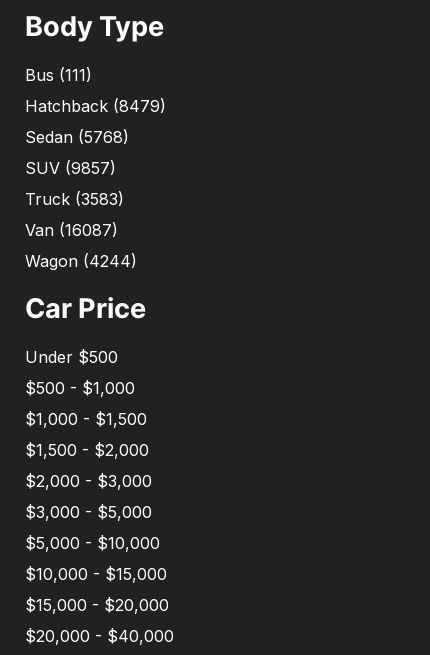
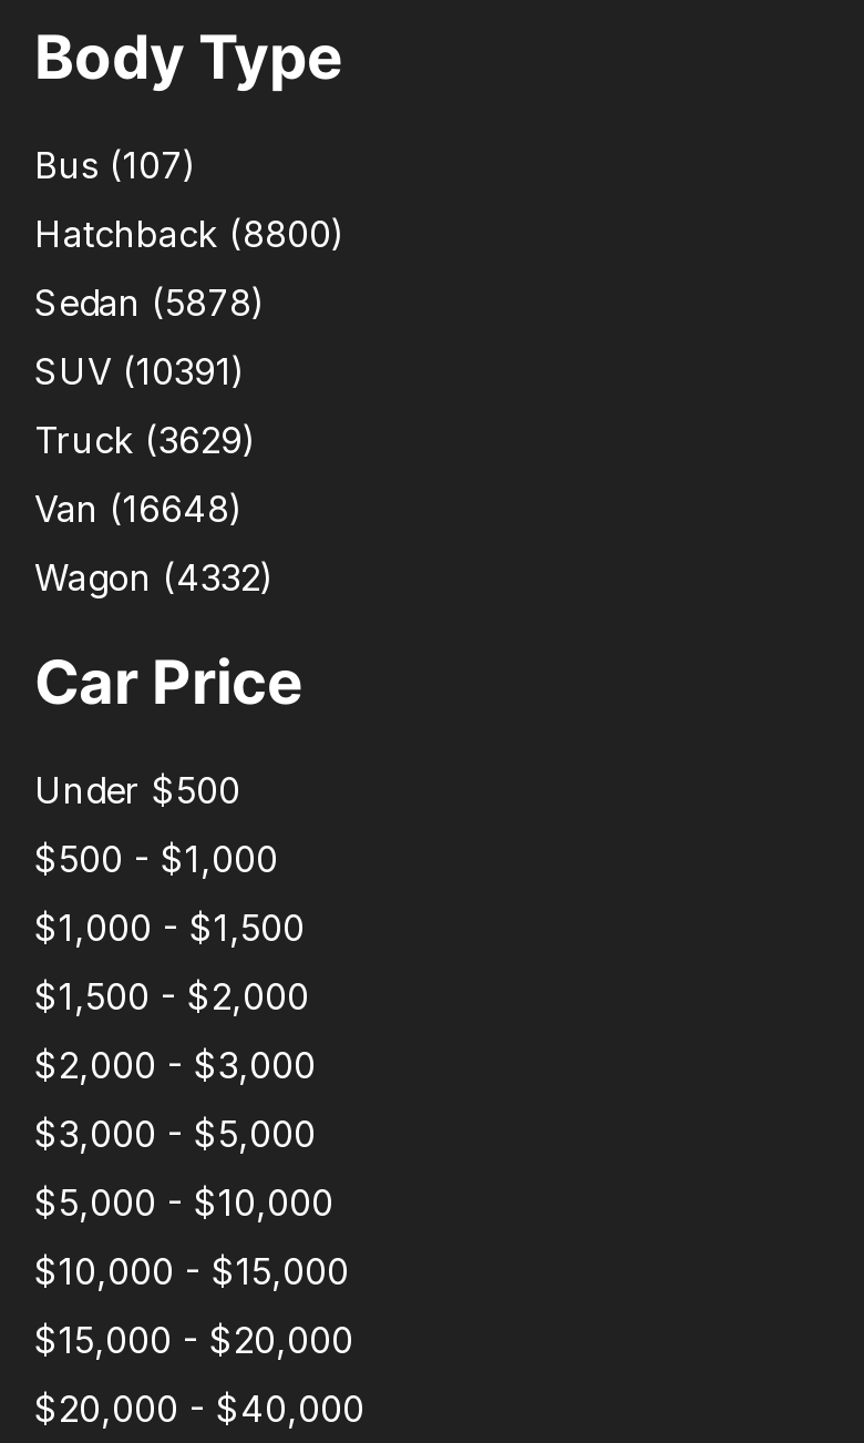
[25,65,92,85] Bus (111) -> [34,143,196,188] Bus (107)
[25,96,166,116] Hatchback (8479) -> [34,212,344,256] Hatchback (8800)
[25,127,129,147] Sedan (5768) -> [34,281,265,325] Sedan (5878)
[25,158,116,178] SUV (9857) -> [34,350,245,394] SUV (10391)
[25,189,124,209] Truck (3583) -> [34,418,256,463] Truck (3629)
[25,220,118,240] Van (16087) -> [34,487,243,531] Van (16648)
[25,251,137,271] Wagon (4244) -> [34,556,274,600] Wagon (4332)

